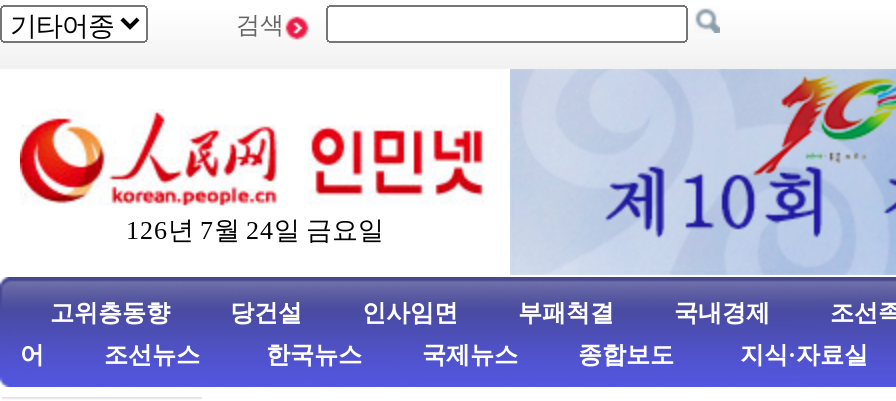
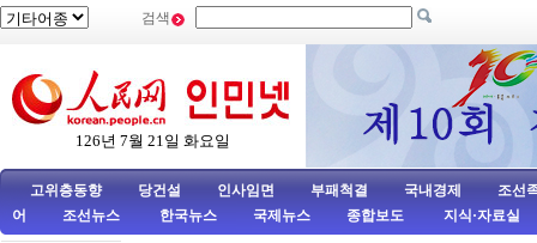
[126,215,384,245] 126년 7월 24일 금요일 -> [76,132,230,150] 126년 7월 21일 화요일

